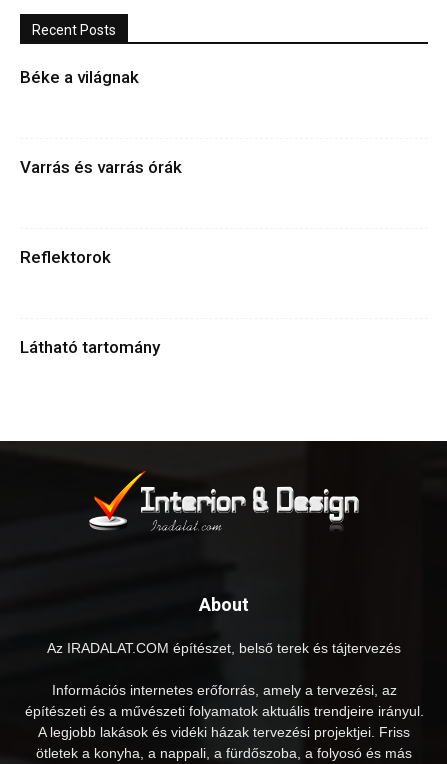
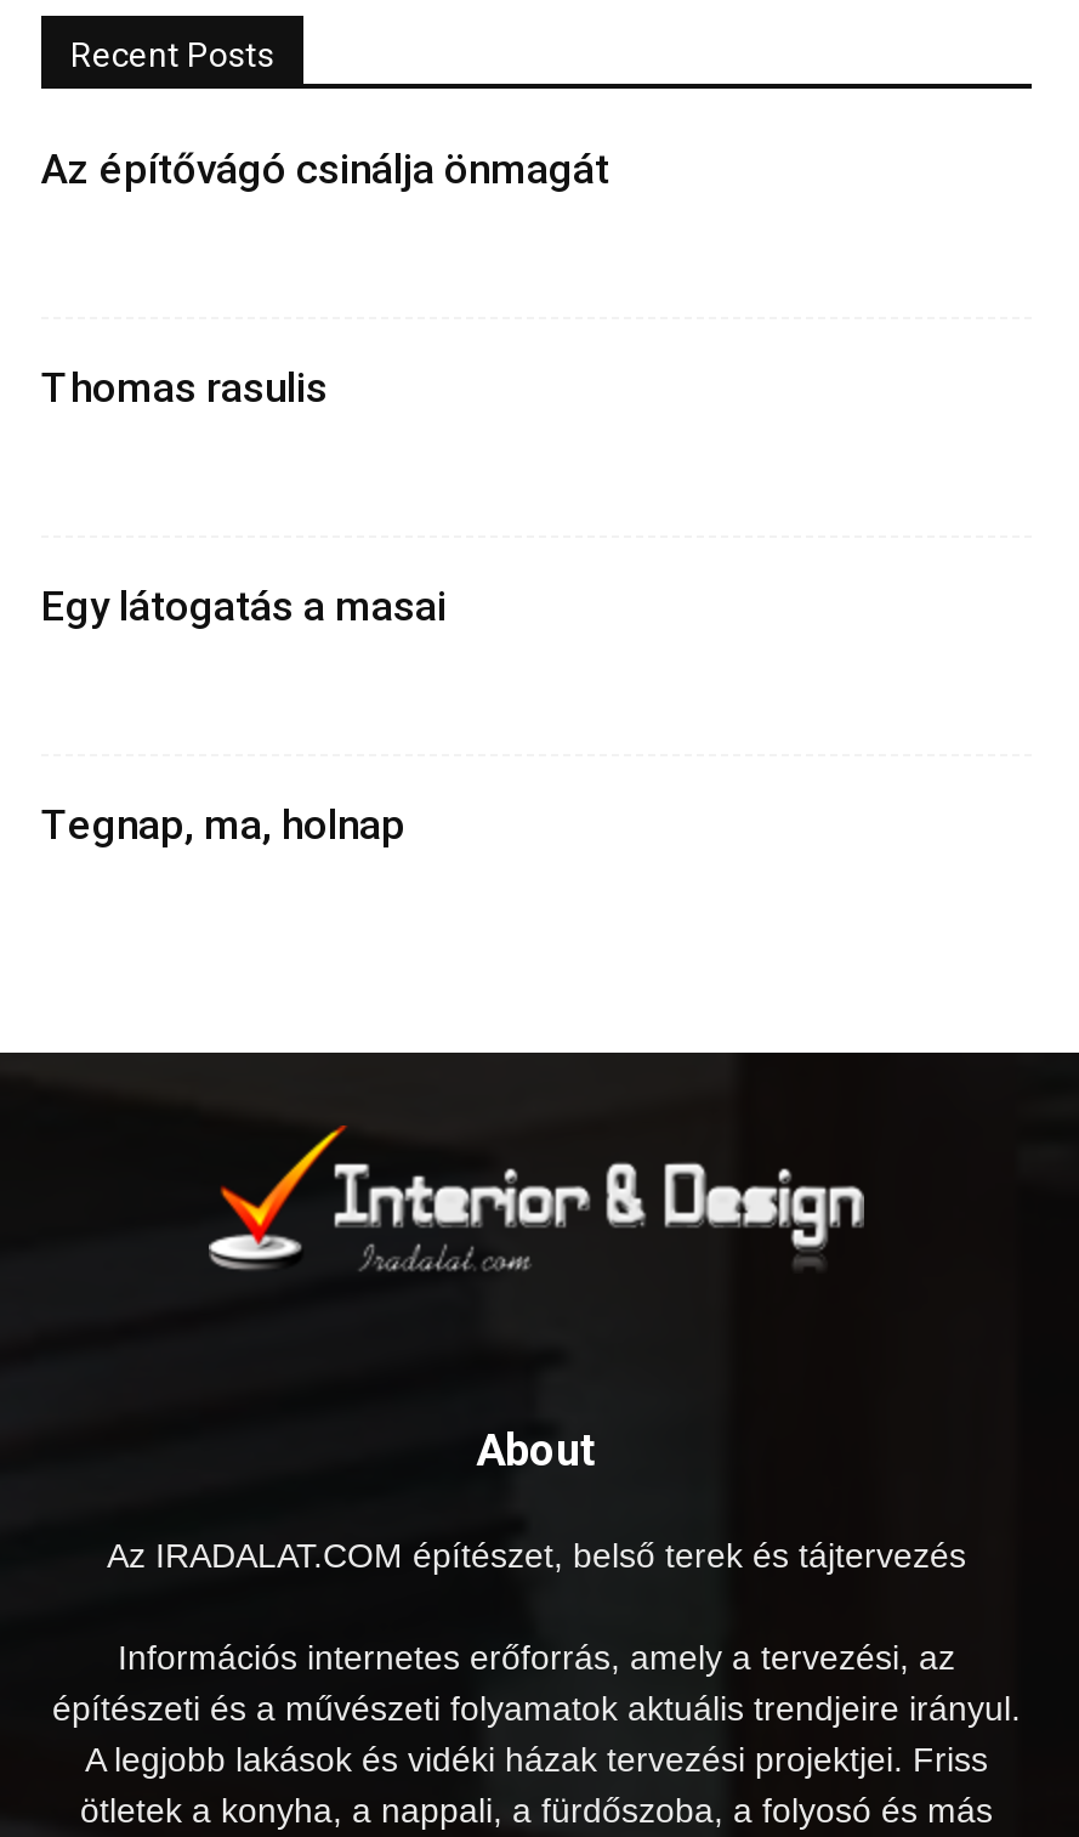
[20,67,139,87] Béke a világnak -> [41,144,609,193] Az építővágó csinálja önmagát
[20,157,182,177] Varrás és varrás órák -> [41,363,328,412] Thomas rasulis
[20,247,111,267] Reflektorok -> [41,582,447,630] Egy látogatás a masai
[20,337,160,357] Látható tartomány -> [41,800,405,849] Tegnap, ma, holnap

